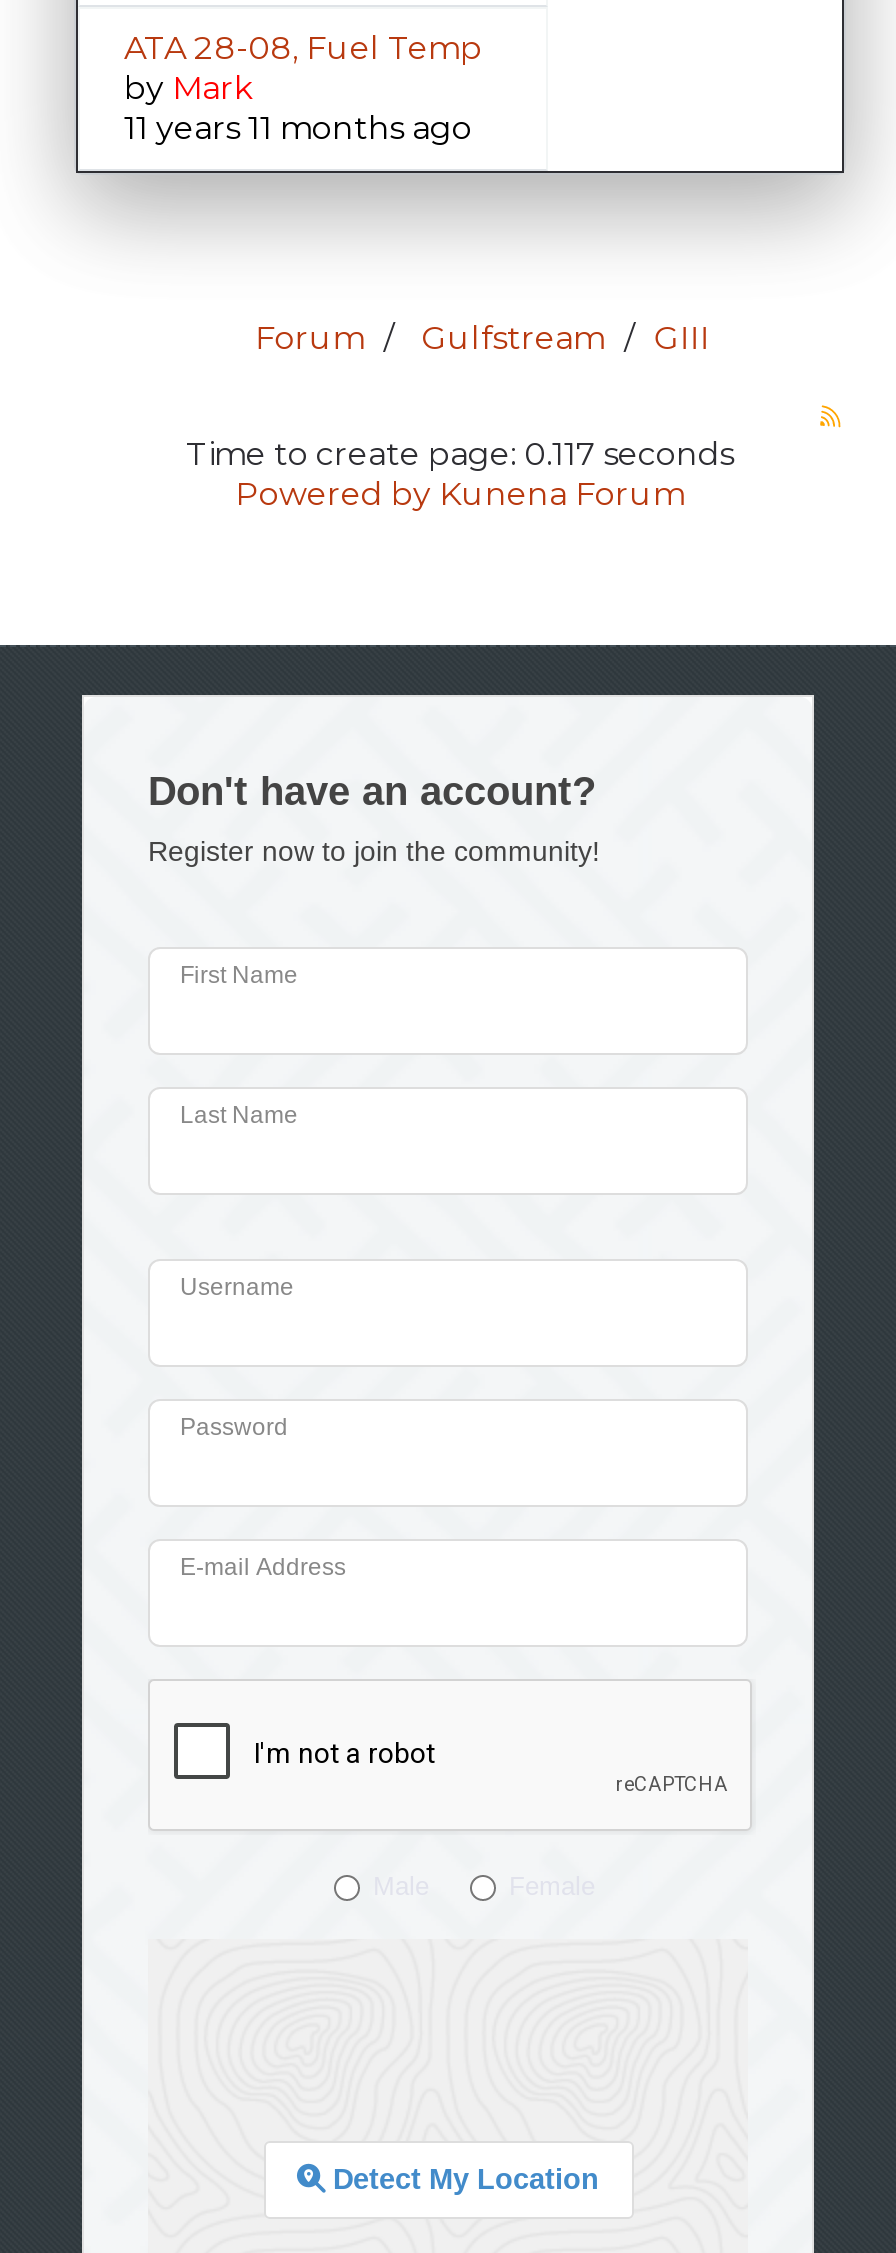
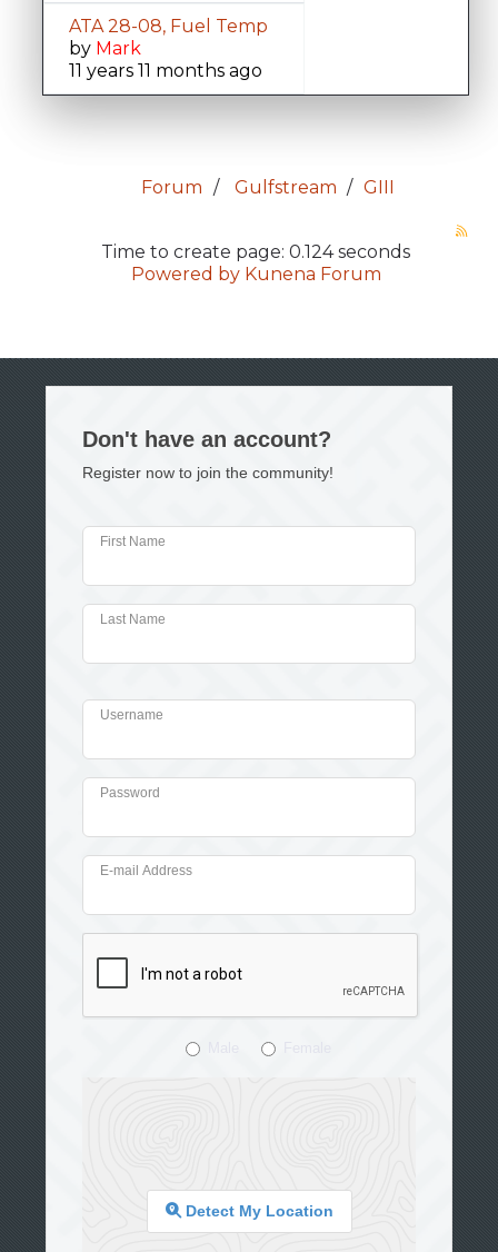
[186,434,734,472] Time to create page: 0.117 seconds -> [101,241,410,262] Time to create page: 0.124 seconds

